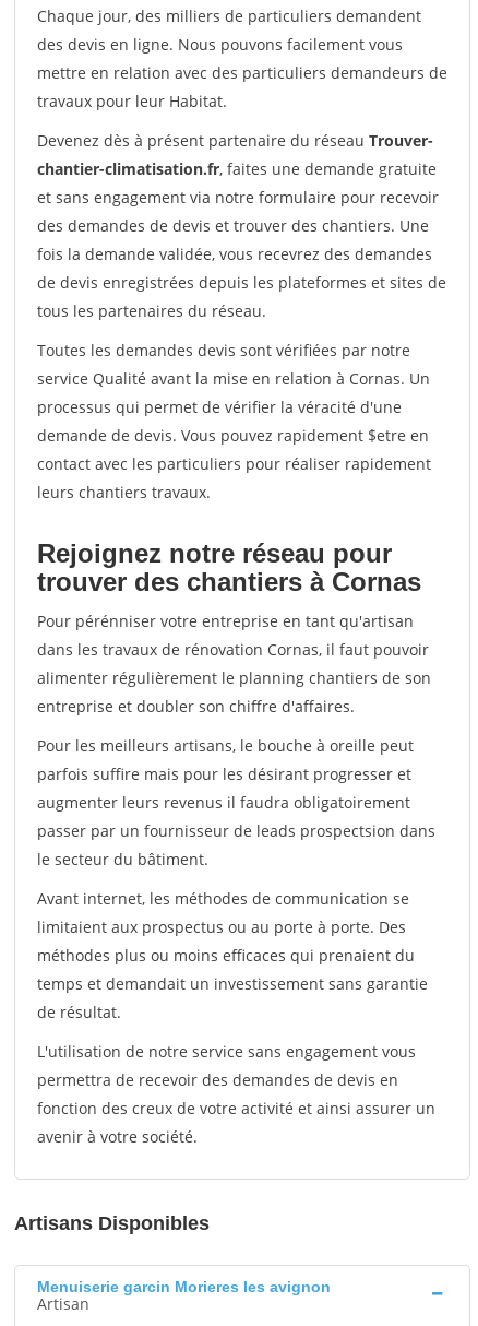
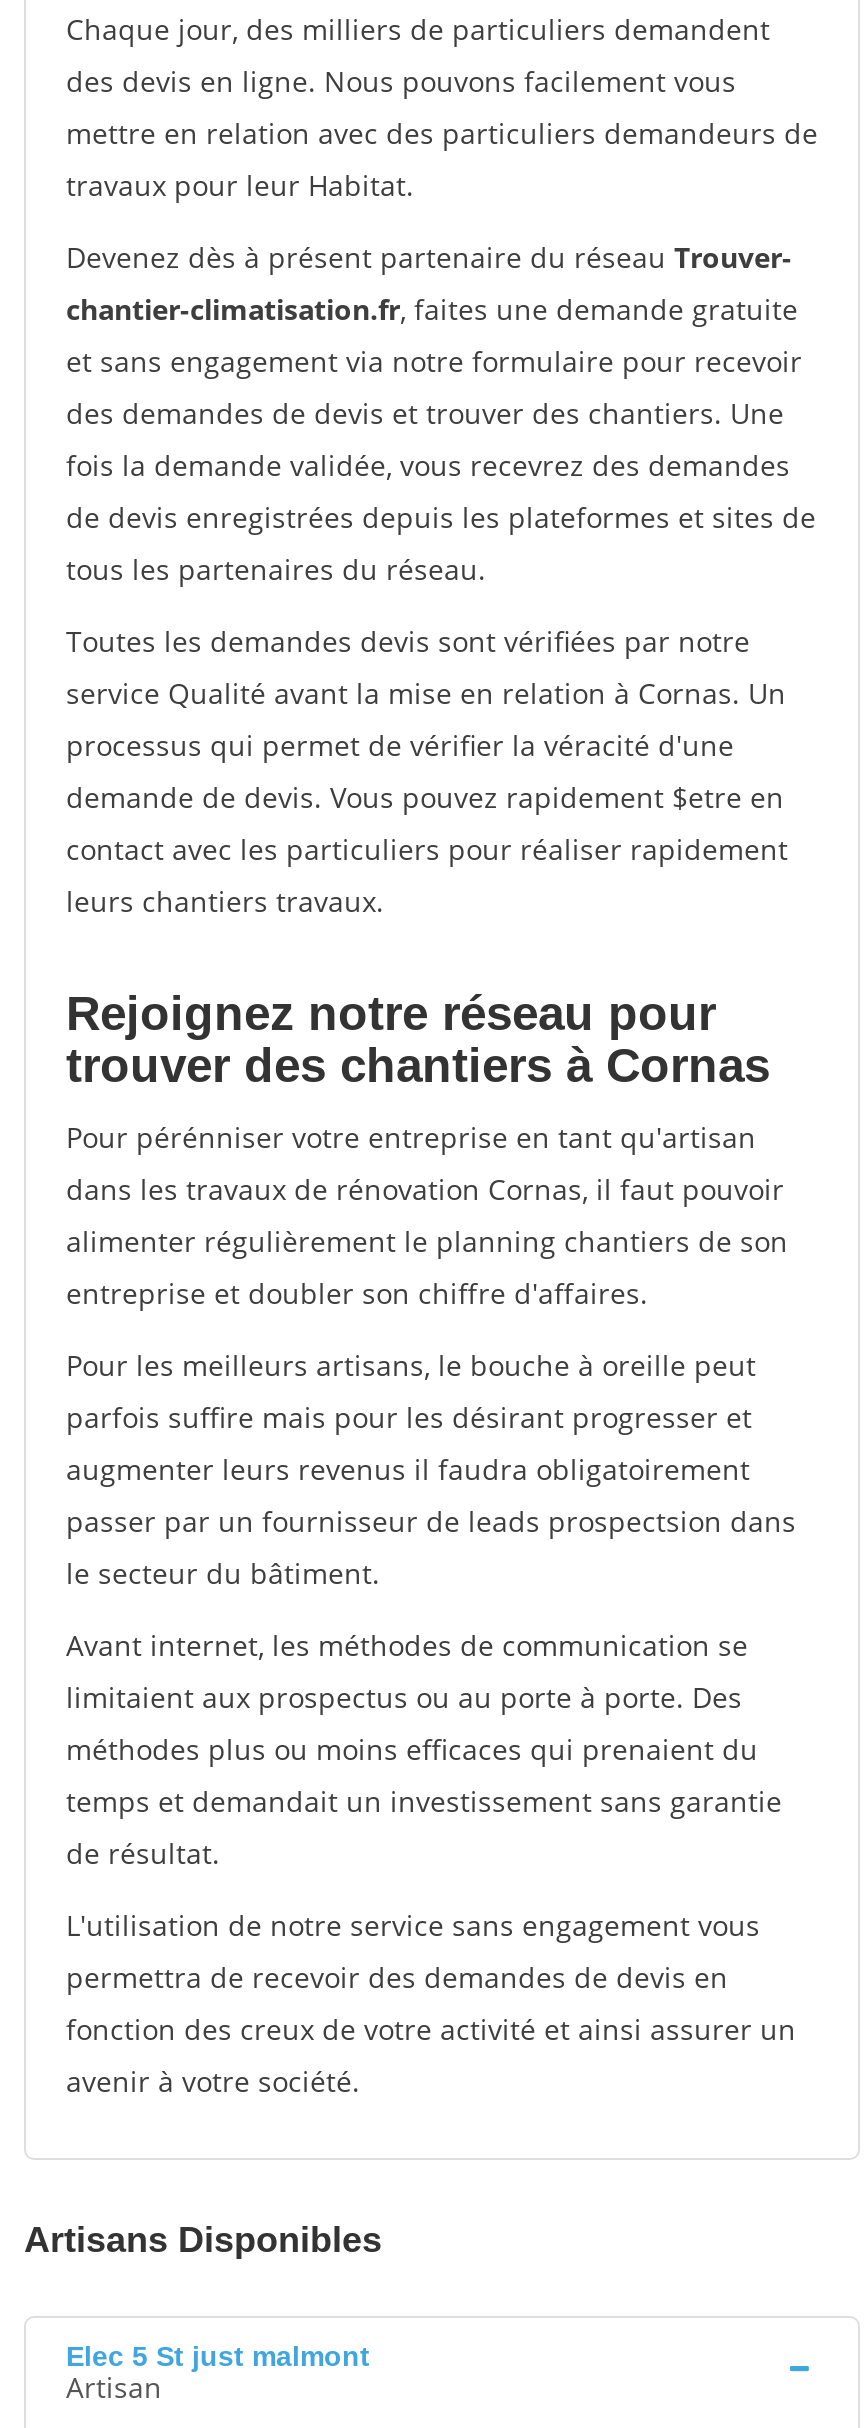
[37,1278,331,1295] Menuiserie garcin Morieres les avignon -> [66,2340,370,2372] Elec 5 St just malmont

